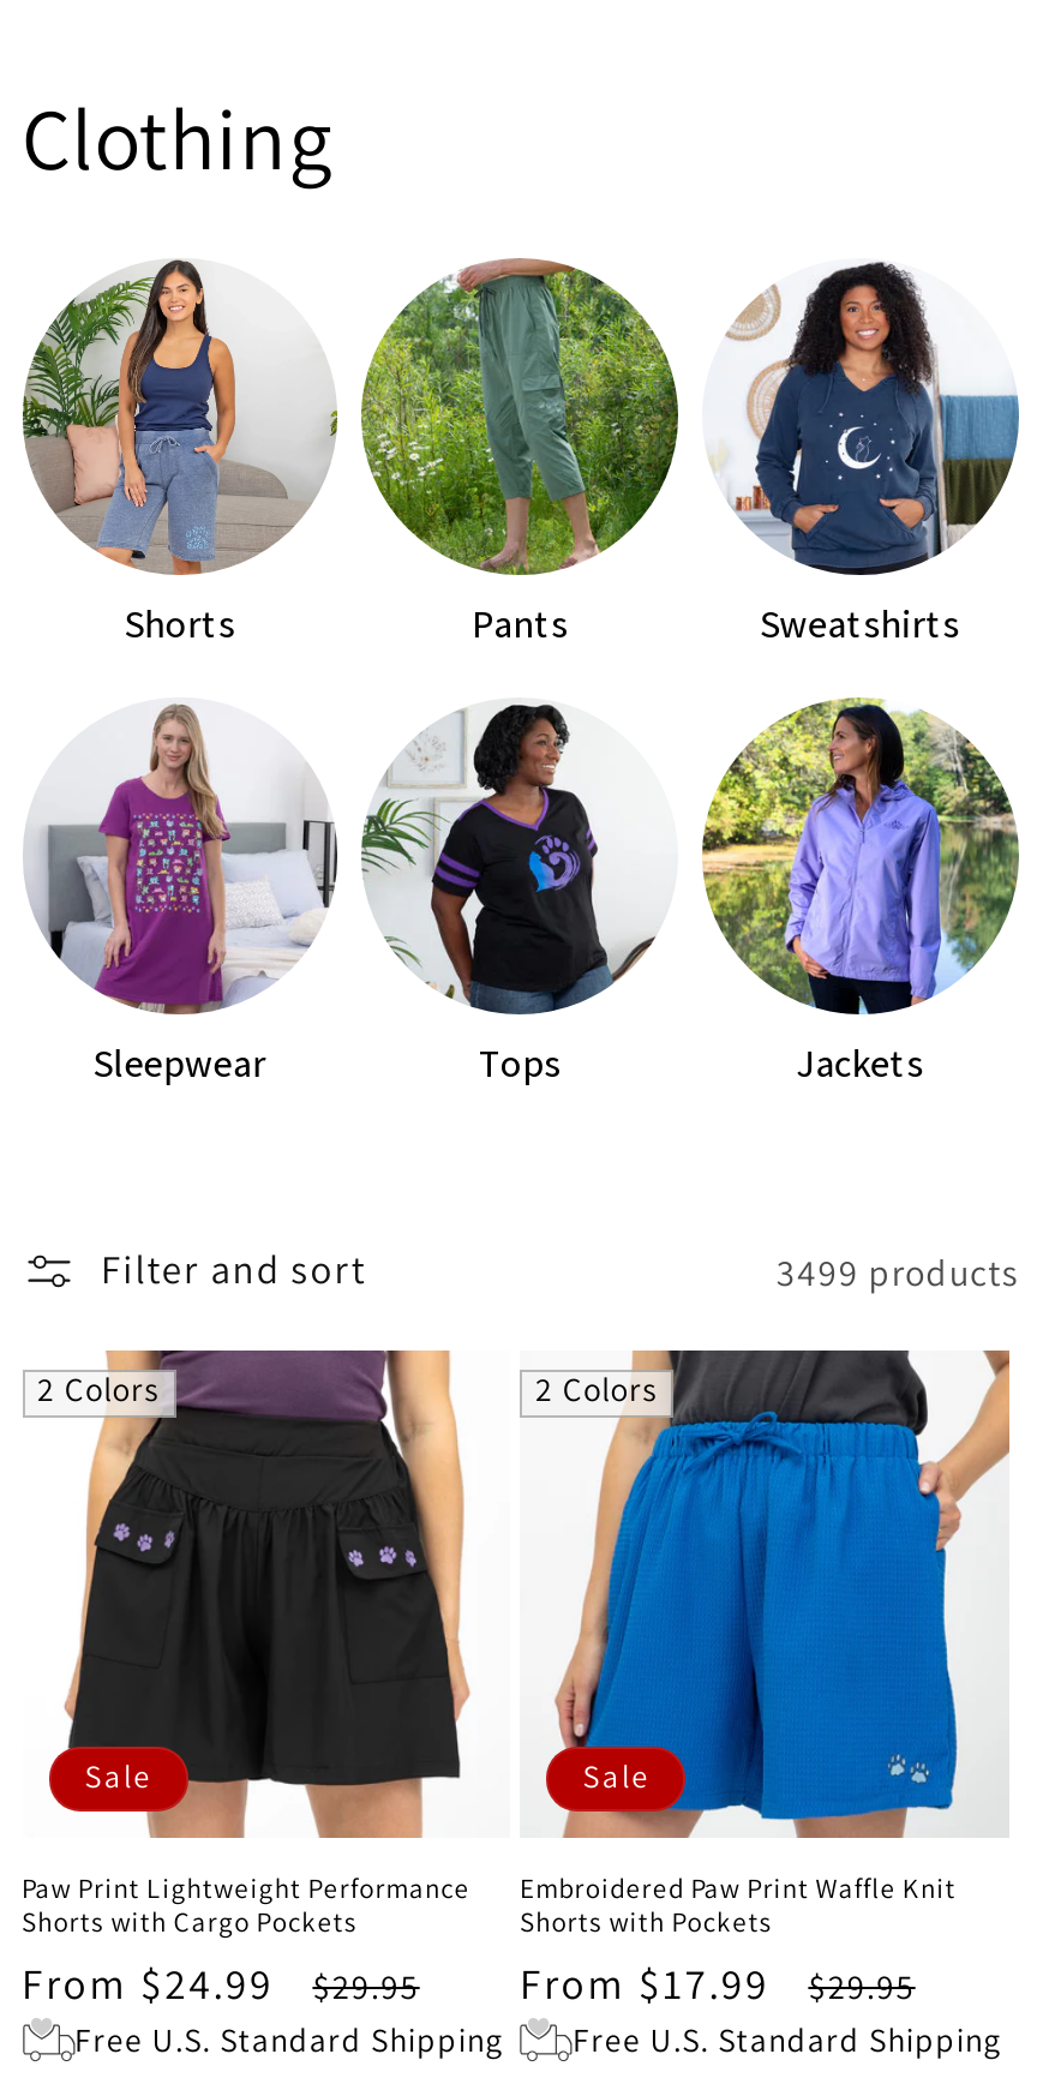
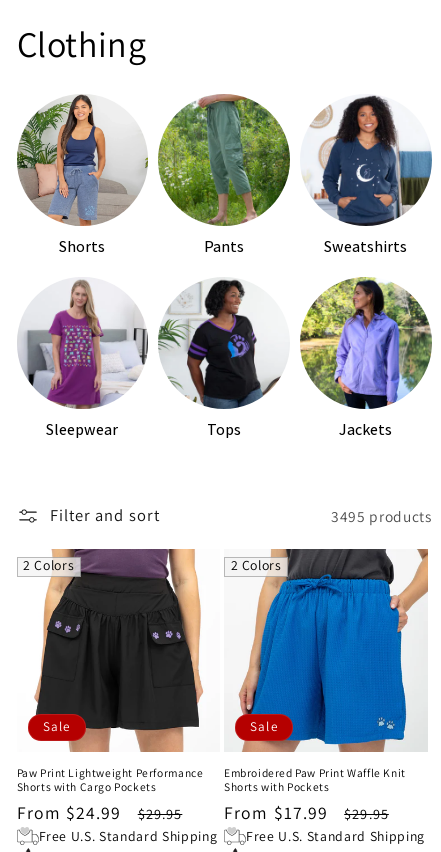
[776,1246,1018,1294] 3499 products -> [331,505,431,525] 3495 products

